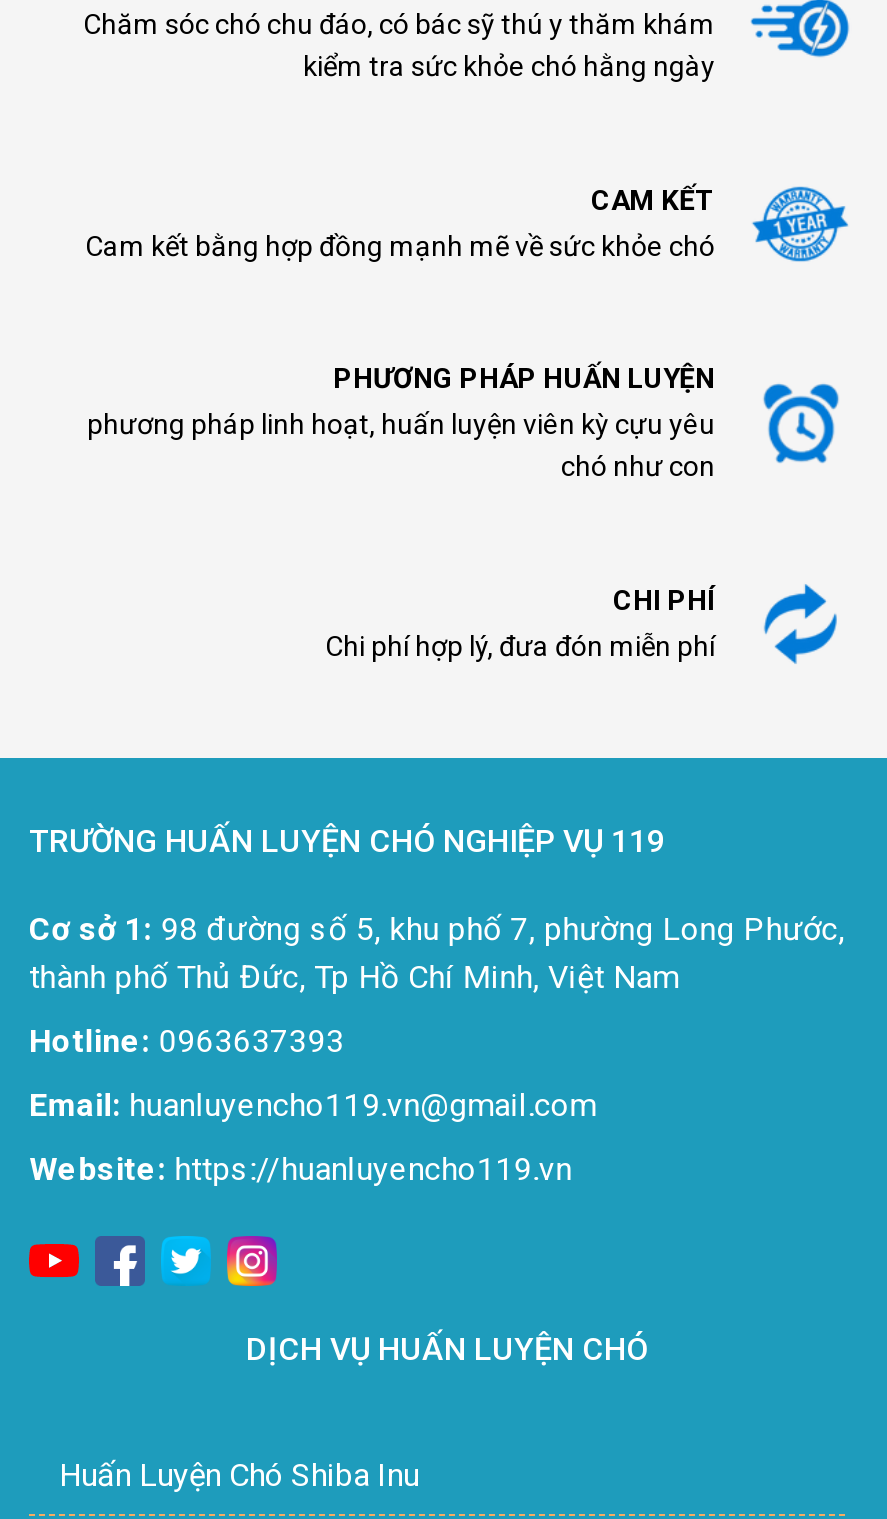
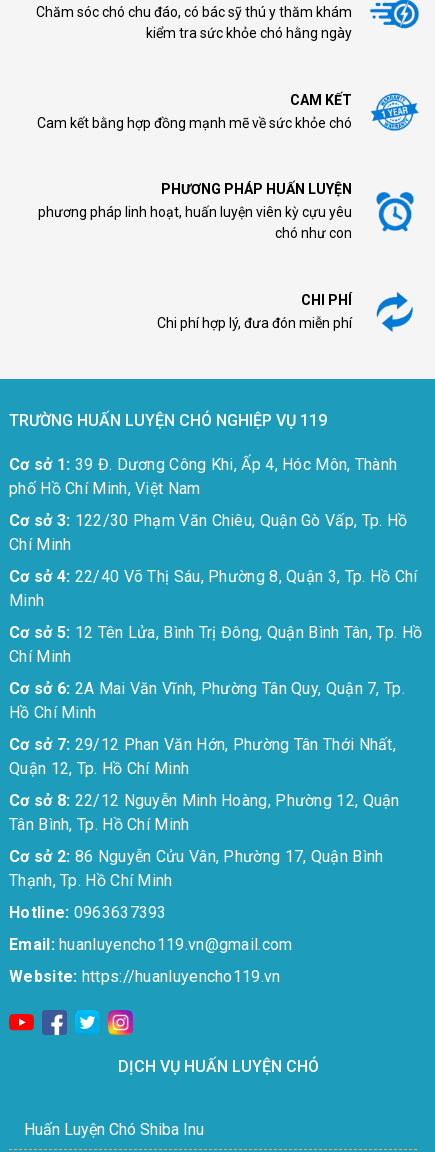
[29,911,845,997] Cơ sở 1: 98 đường số 5, khu phố 7, phường Long Phước, | thành phố Thủ Đức, Tp Hồ Chí Minh, Việt Nam -> [9,455,422,890] Cơ sở 1: 39 Đ. Dương Công Khi, Ấp 4, Hóc Môn, Thành | phố Hồ Chí Minh, Việt Nam | Cơ sở 3: 122/30 Phạm Văn Chiêu, Quận Gò Vấp, Tp. Hồ | Chí Minh | Cơ sở 4: 22/40 Võ Thị Sáu, Phường 8, Quận 3, Tp. Hồ Chí | Minh | Cơ sở 5: 12 Tên Lửa, Bình Trị Đông, Quận Bình Tân, Tp. Hồ | Chí Minh | Cơ sở 6: 2A Mai Văn Vĩnh, Phường Tân Quy, Quận 7, Tp. | Hồ Chí Minh | Cơ sở 7: 29/12 Phan Văn Hớn, Phường Tân Thới Nhất, | Quận 12, Tp. Hồ Chí Minh | Cơ sở 8: 22/12 Nguyễn Minh Hoàng, Phường 12, Quận | Tân Bình, Tp. Hồ Chí Minh | Cơ sở 2: 86 Nguyễn Cửu Vân, Phường 17, Quận Bình | Thạnh, Tp. Hồ Chí Minh

